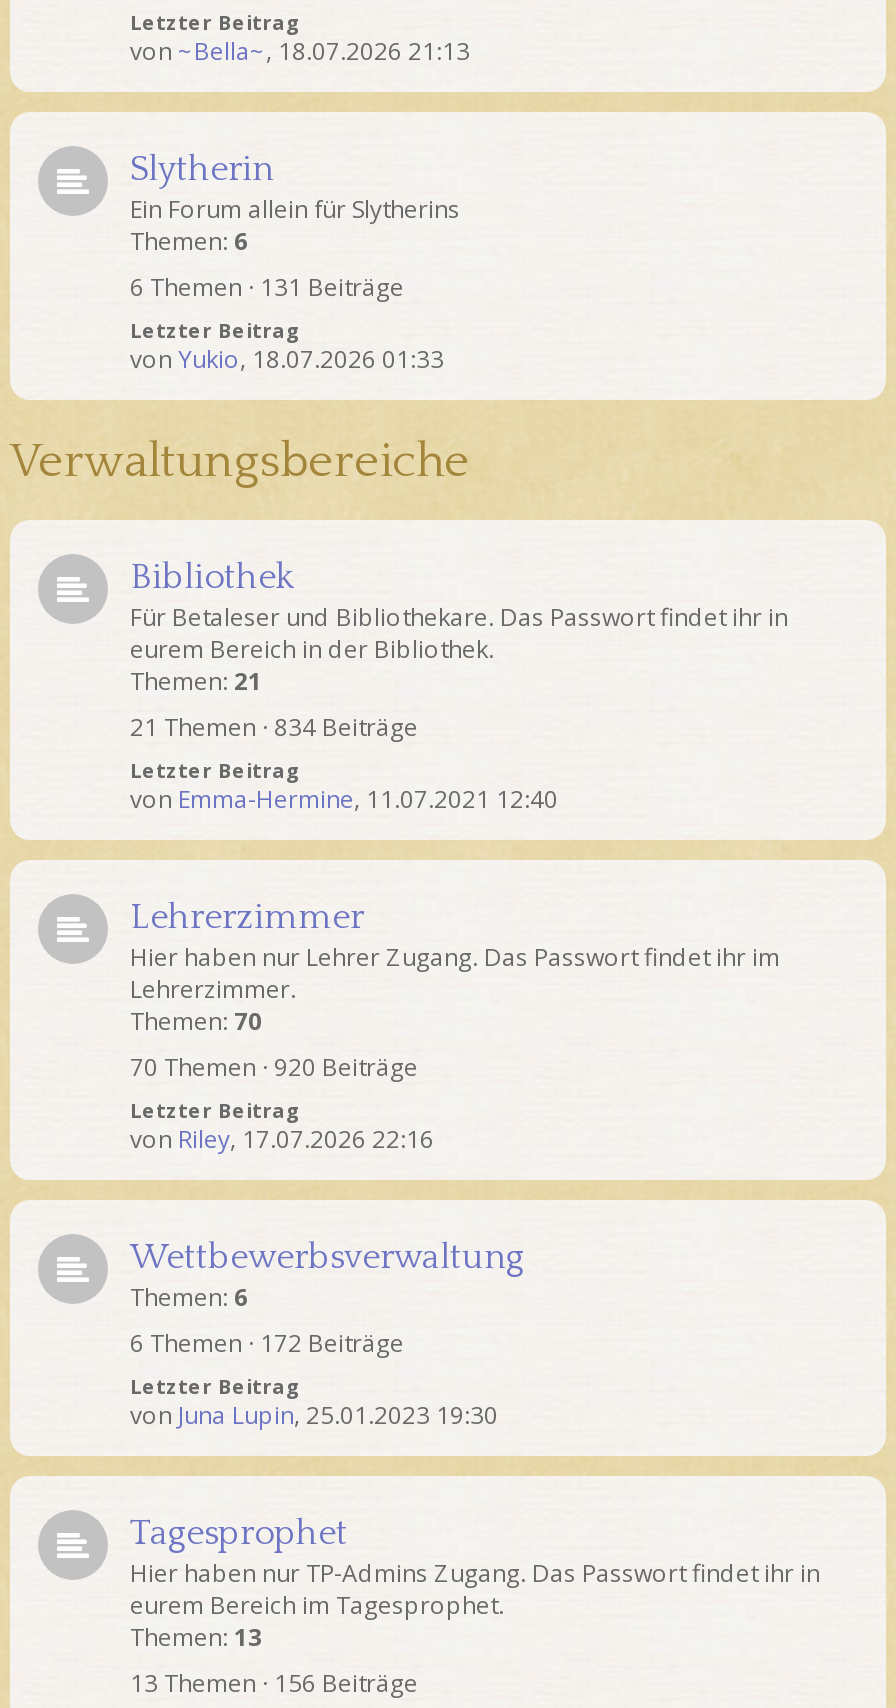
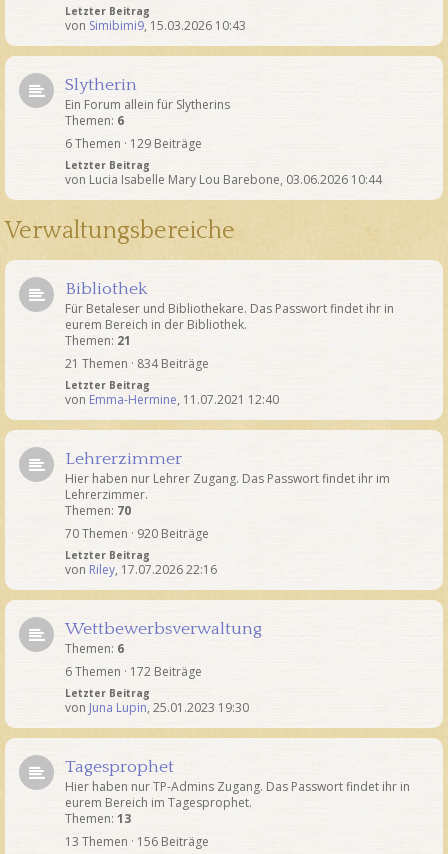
[130,34,470,68] von ~Bella~, 18.07.2026 21:13 -> [65,17,246,34] von Simibimi9, 15.03.2026 10:43
[130,270,404,304] 6 Themen · 131 Beiträge -> [65,135,202,152] 6 Themen · 129 Beiträge
[130,342,444,376] von Yukio, 18.07.2026 01:33 -> [65,171,382,188] von Lucia Isabelle Mary Lou Barebone, 03.06.2026 10:44

